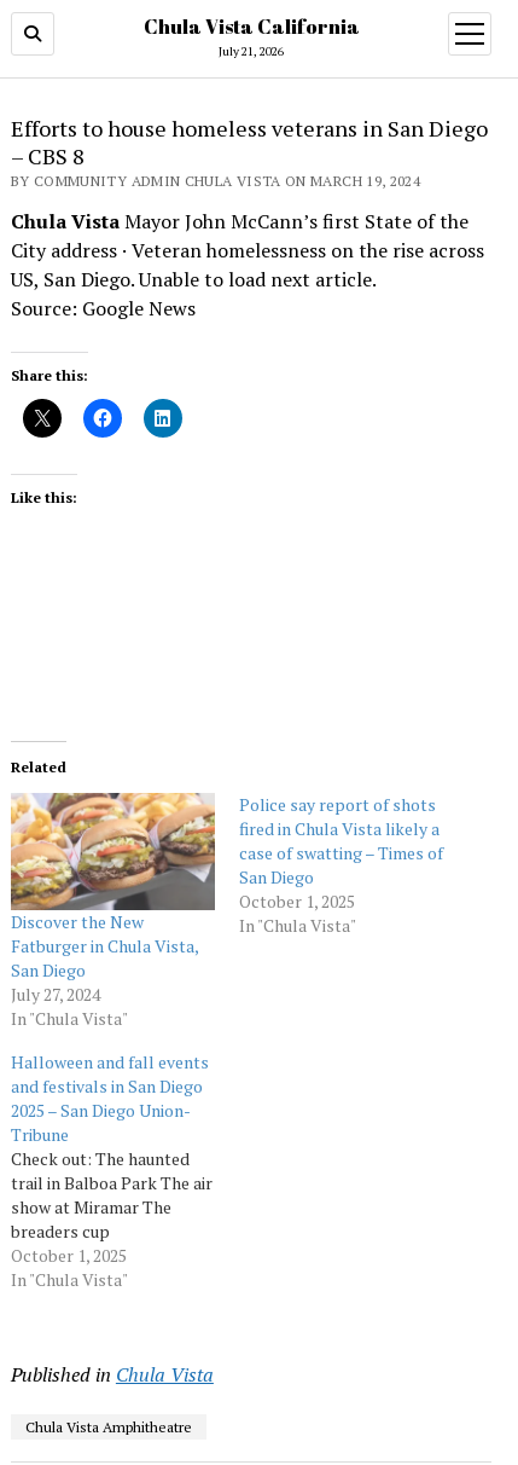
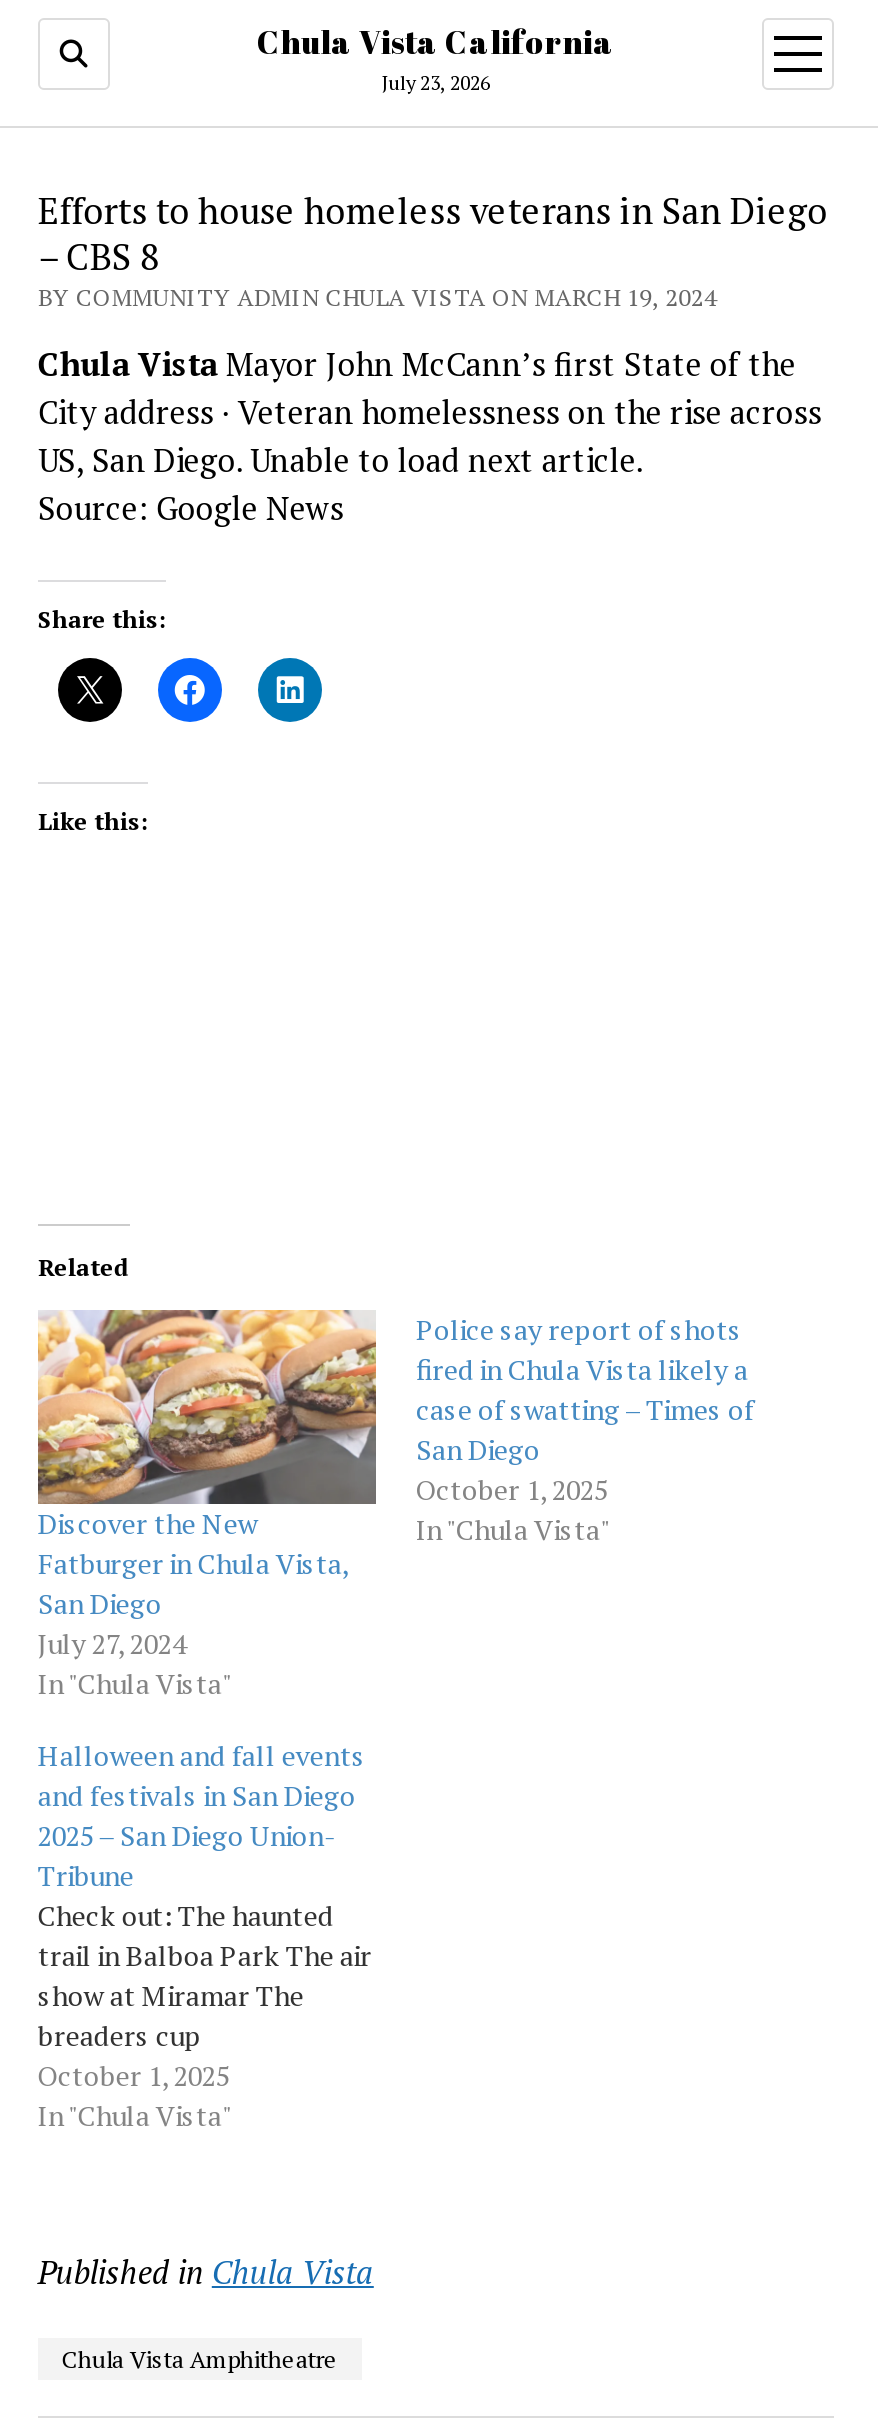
[219,44,284,59] July 21, 2026 -> [382,70,490,96] July 23, 2026

